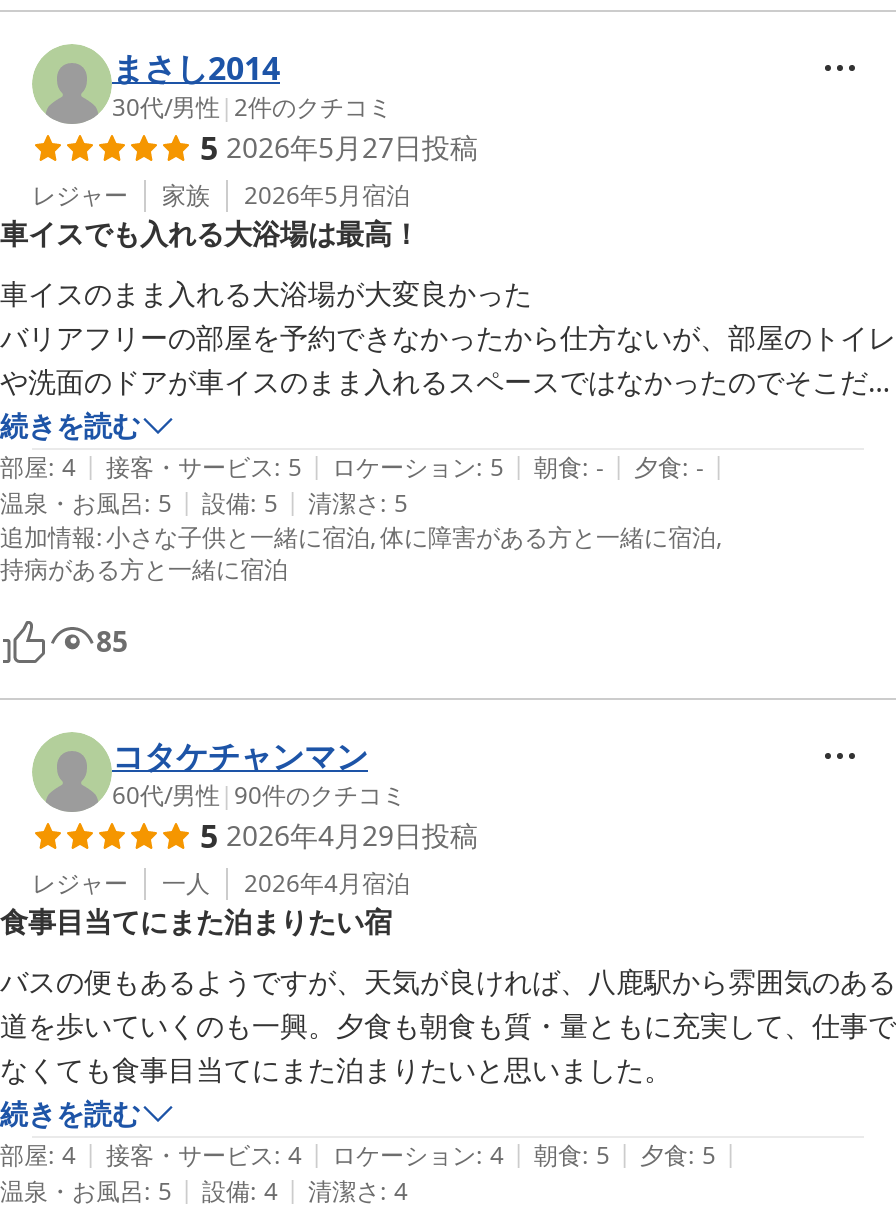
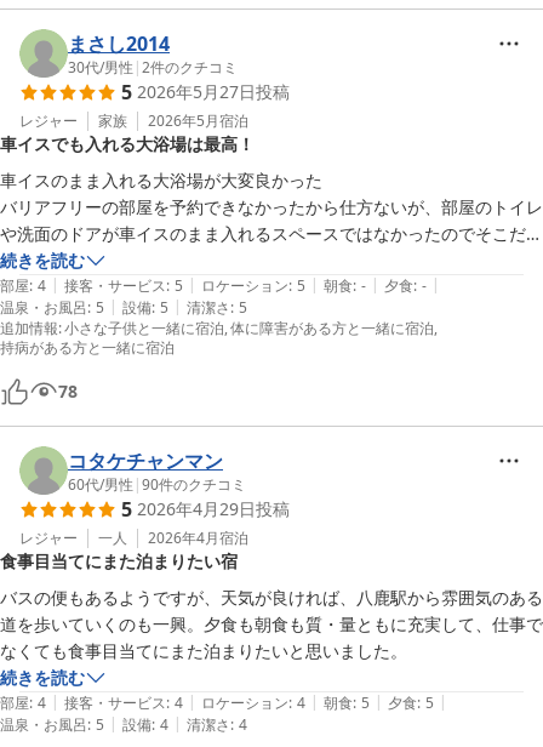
[96,622,128,660] 85 -> [58,380,78,403] 78

